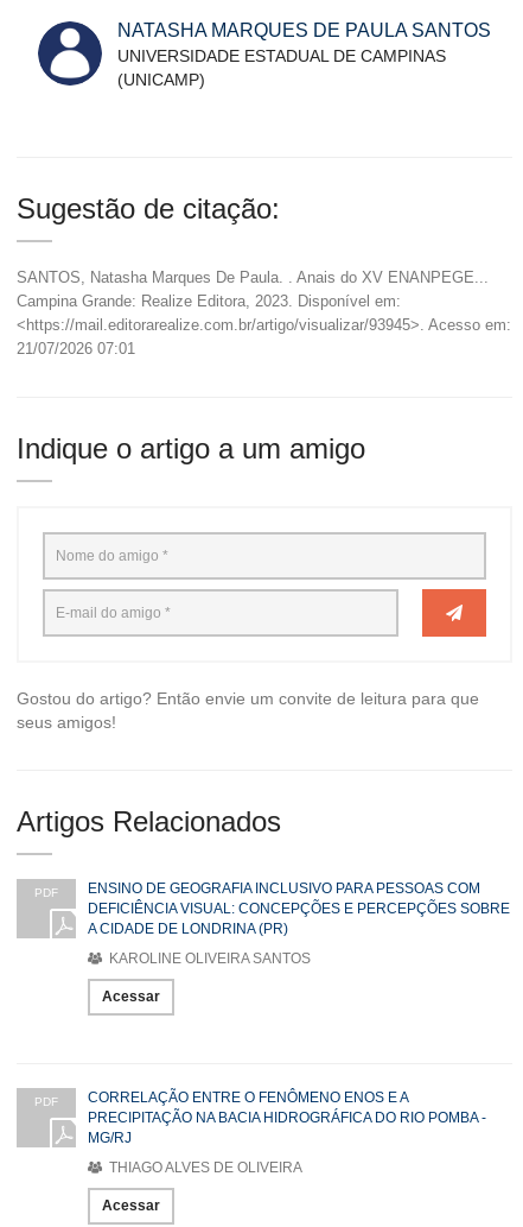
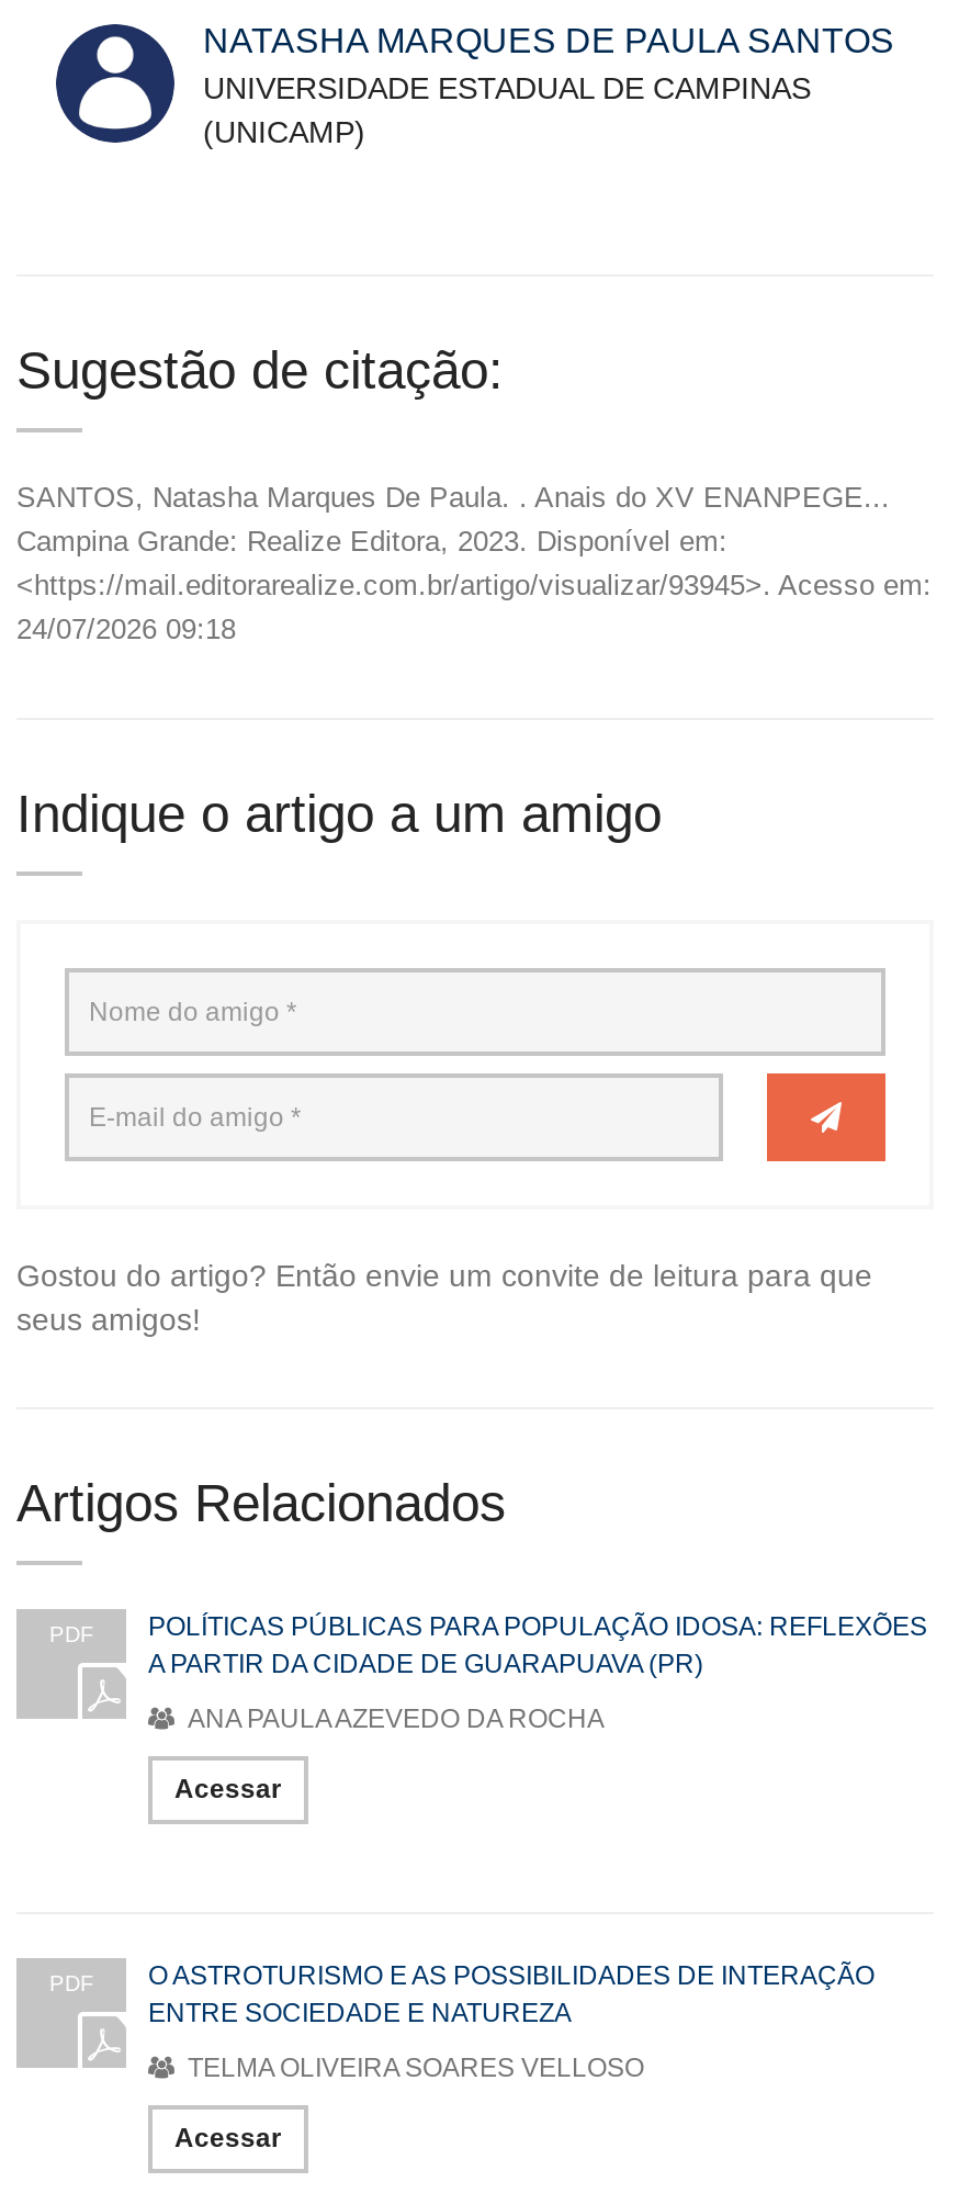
[17,339,135,357] 21/07/2026 07:01 -> [16,611,236,644] 24/07/2026 09:18
[88,880,510,937] ENSINO DE GEOGRAFIA INCLUSIVO PARA PESSOAS COM | DEFICIÊNCIA VISUAL: CONCEPÇÕES E PERCEPÇÕES SOBRE | A CIDADE DE LONDRINA (PR) -> [148,1610,927,1678] POLÍTICAS PÚBLICAS PARA POPULAÇÃO IDOSA: REFLEXÕES | A PARTIR DA CIDADE DE GUARAPUAVA (PR)
[106,950,311,966] KAROLINE OLIVEIRA SANTOS -> [181,1702,605,1733] ANA PAULA AZEVEDO DA ROCHA
[88,1089,486,1146] CORRELAÇÃO ENTRE O FENÔMENO ENOS E A | PRECIPITAÇÃO NA BACIA HIDROGRÁFICA DO RIO POMBA - | MG/RJ -> [148,1959,875,2027] O ASTROTURISMO E AS POSSIBILIDADES DE INTERAÇÃO | ENTRE SOCIEDADE E NATUREZA
[106,1159,302,1175] THIAGO ALVES DE OLIVEIRA -> [181,2051,644,2082] TELMA OLIVEIRA SOARES VELLOSO

